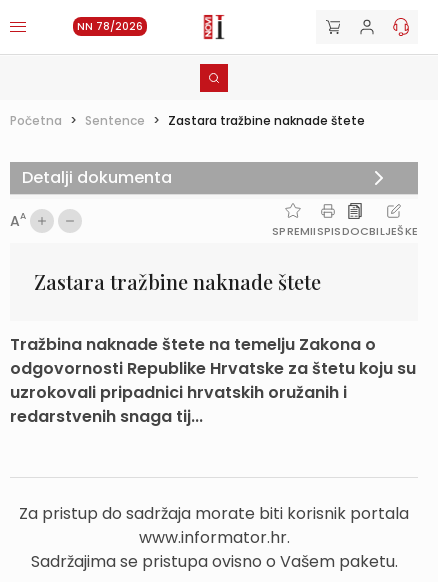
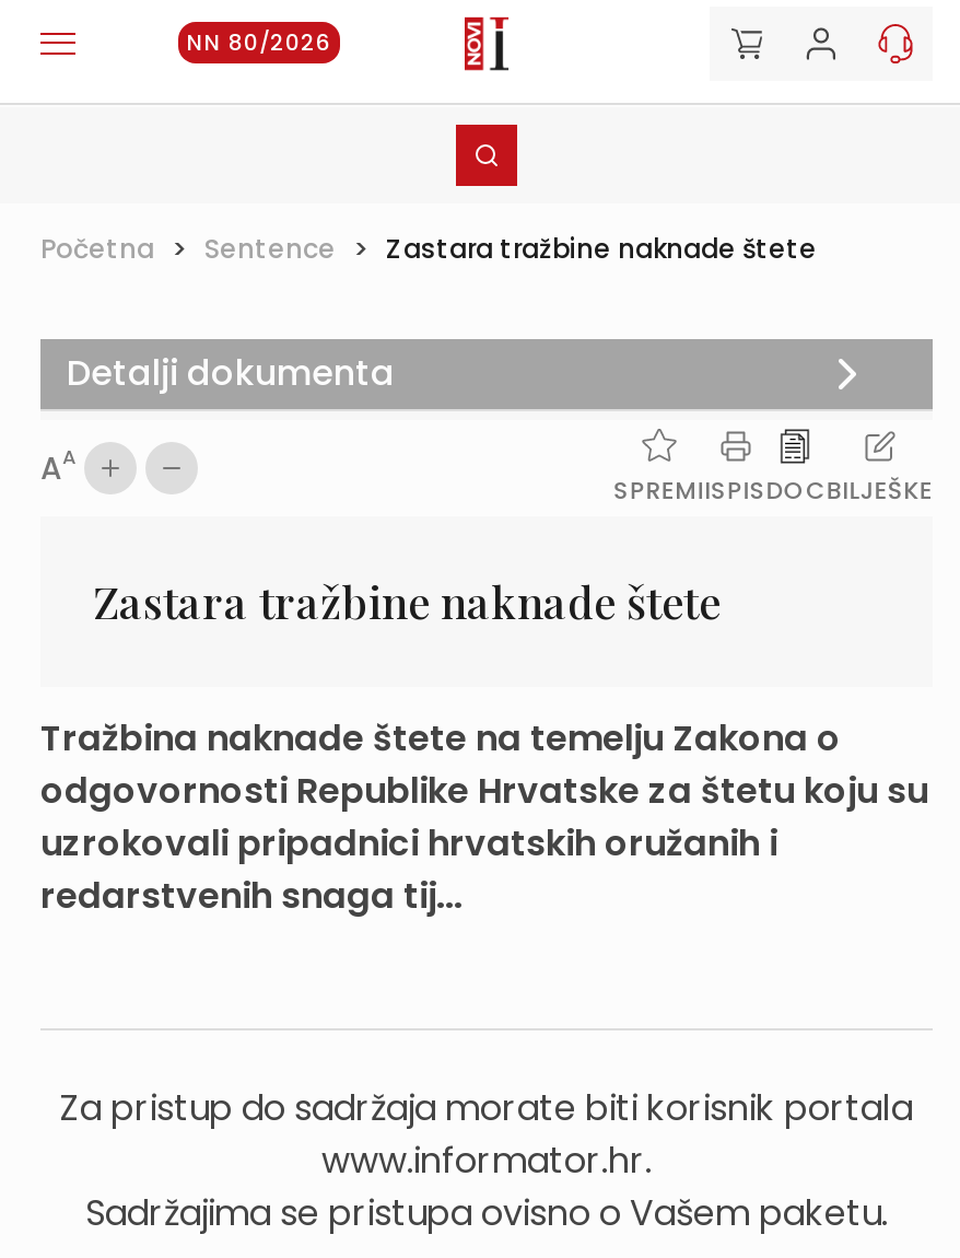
[77,19,143,34] NN 78/2026 -> [187,26,331,59] NN 80/2026

